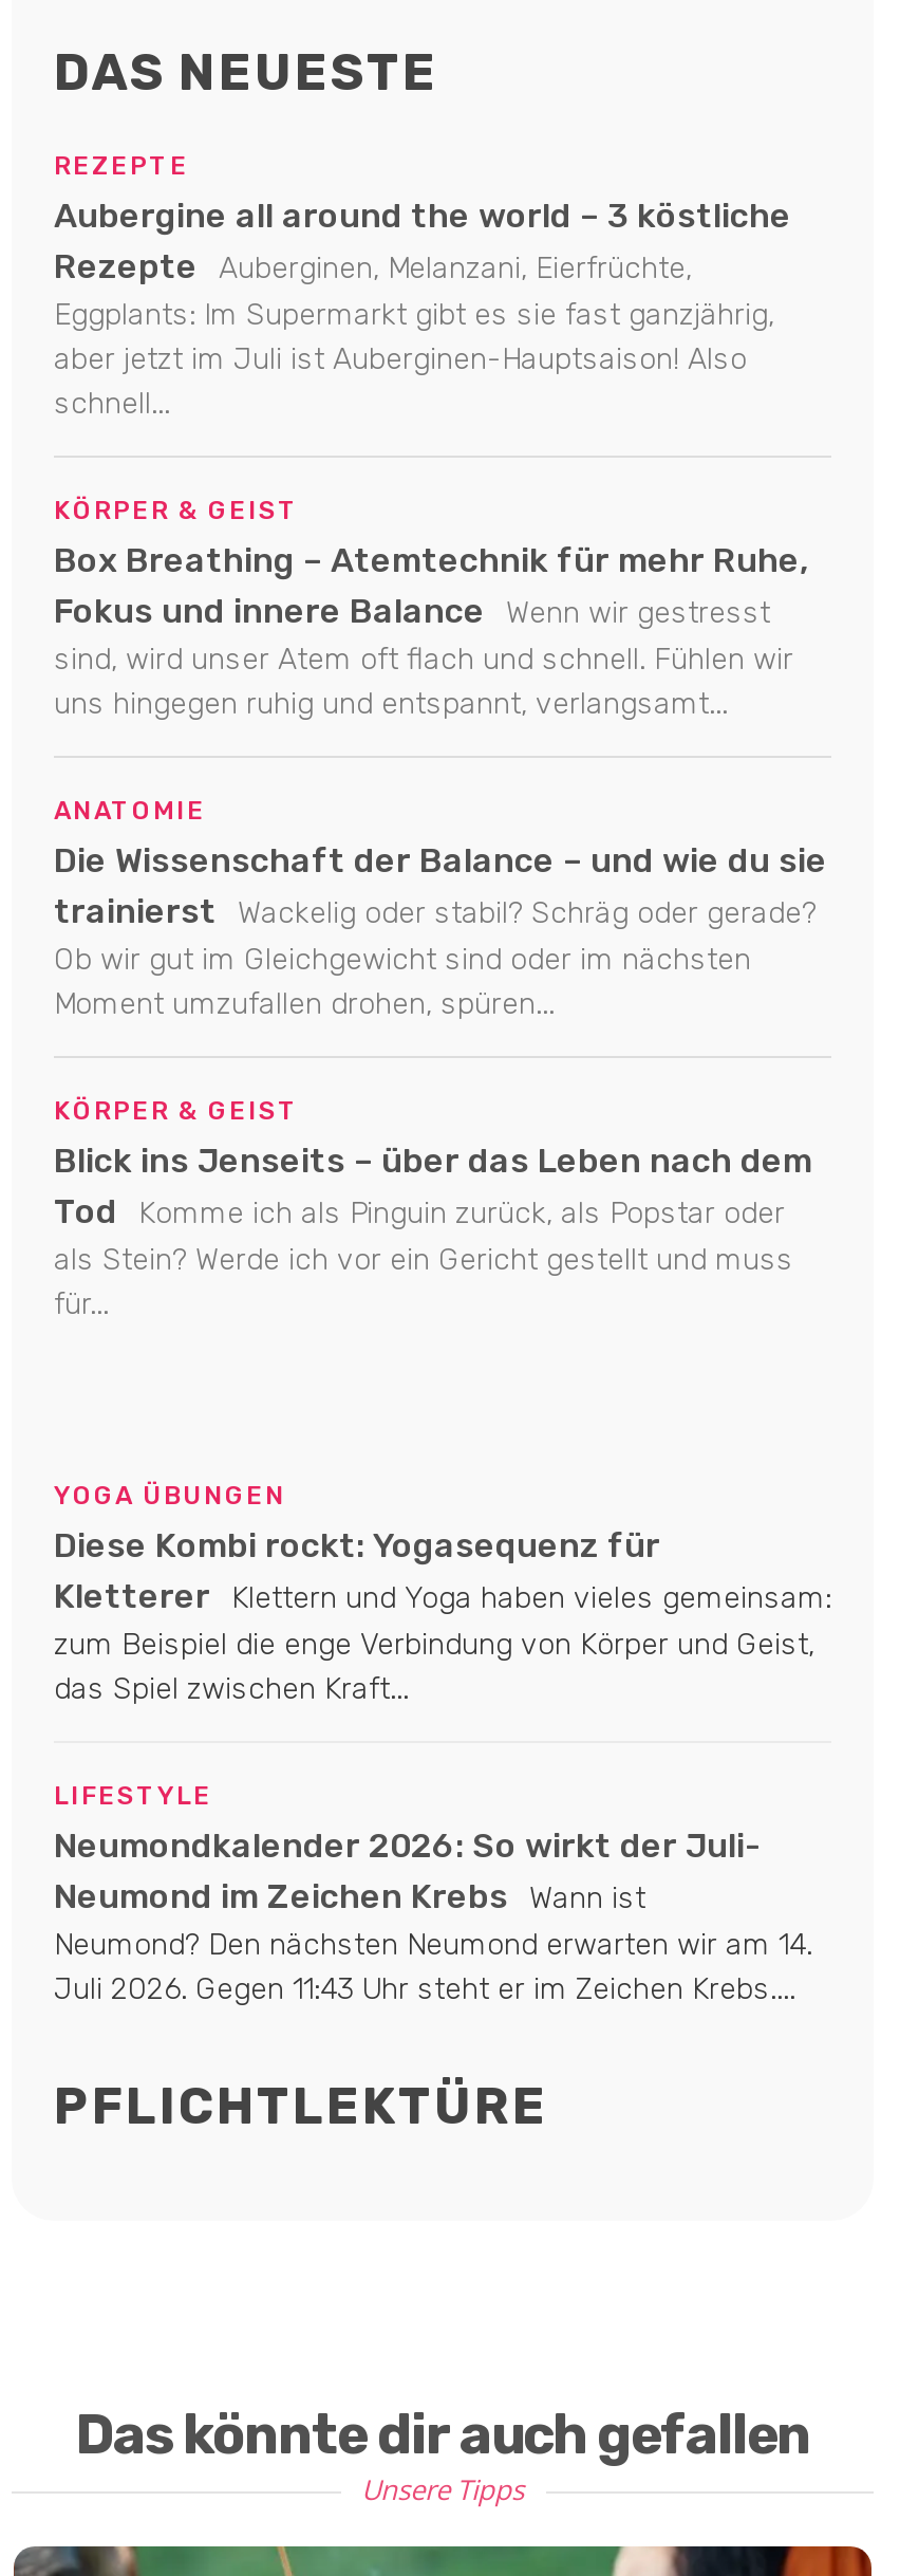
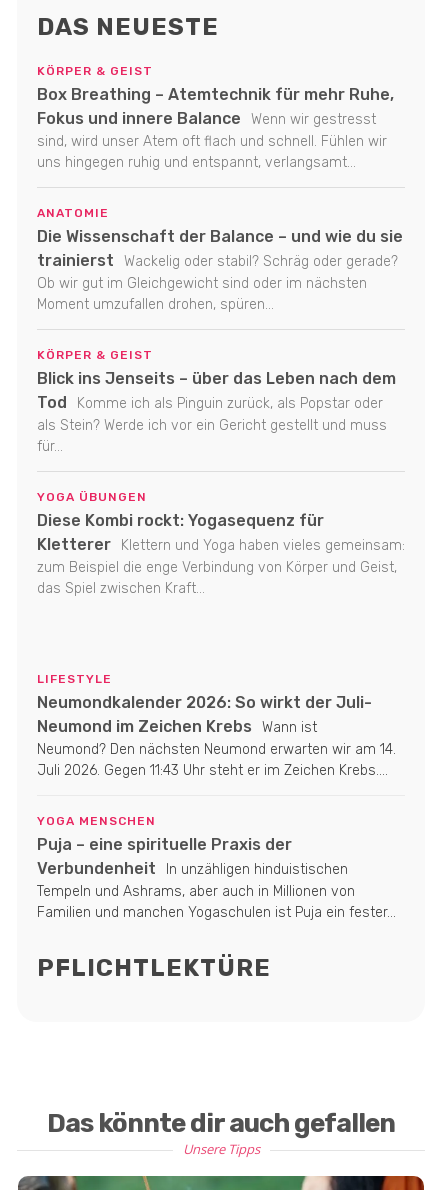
[54,151,791,421] REZEPTE | Aubergine all around the world – 3 köstliche | Rezepte Auberginen, Melanzani, Eierfrüchte, | Eggplants: Im Supermarkt gibt es sie fast ganzjährig, | aber jetzt im Juli ist Auberginen-Hauptsaison! Also | schnell... -> none
moved [54,495,827,1322] -> [37,64,403,455]: KÖRPER & GEIST | Box Breathing – Atemtechnik für mehr Ruhe, | Fokus und innere Balance Wenn wir gestresst | ... | als Stein? Werde ich vor ein Gericht gestellt und muss | für...
moved [54,1480,831,1706] -> [37,490,405,597]: YOGA ÜBUNGEN | Diese Kombi rockt: Yogasequenz für | Kletterer Klettern und Yoga haben vieles gemeinsam: | zum Beispiel die enge Verbindung von Körper und Geist, | das Spiel zwischen Kraft...
moved [54,1780,812,2007] -> [37,672,396,779]: LIFESTYLE | Neumondkalender 2026: So wirkt der Juli- | Neumond im Zeichen Krebs Wann ist | Neumond? Den nächsten Neumond erwarten wir am 14. | Juli 2026. Gegen 11:43 Uhr steht er im Zeichen Krebs....
none -> [37,814,396,921] YOGA MENSCHEN | Puja – eine spirituelle Praxis der | Verbundenheit In unzähligen hinduistischen | Tempeln und Ashrams, aber auch in Millionen von | Familien und manchen Yogaschulen ist Puja ein fester...

